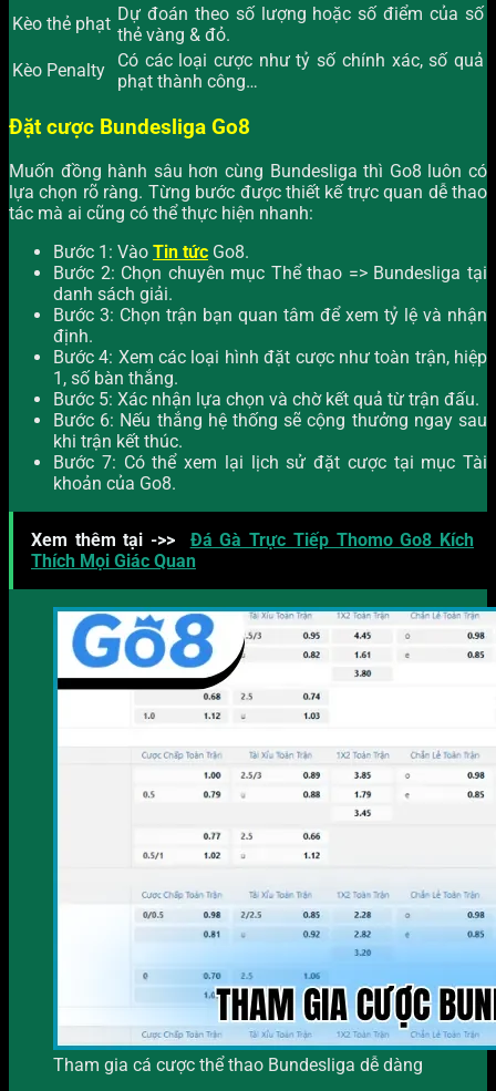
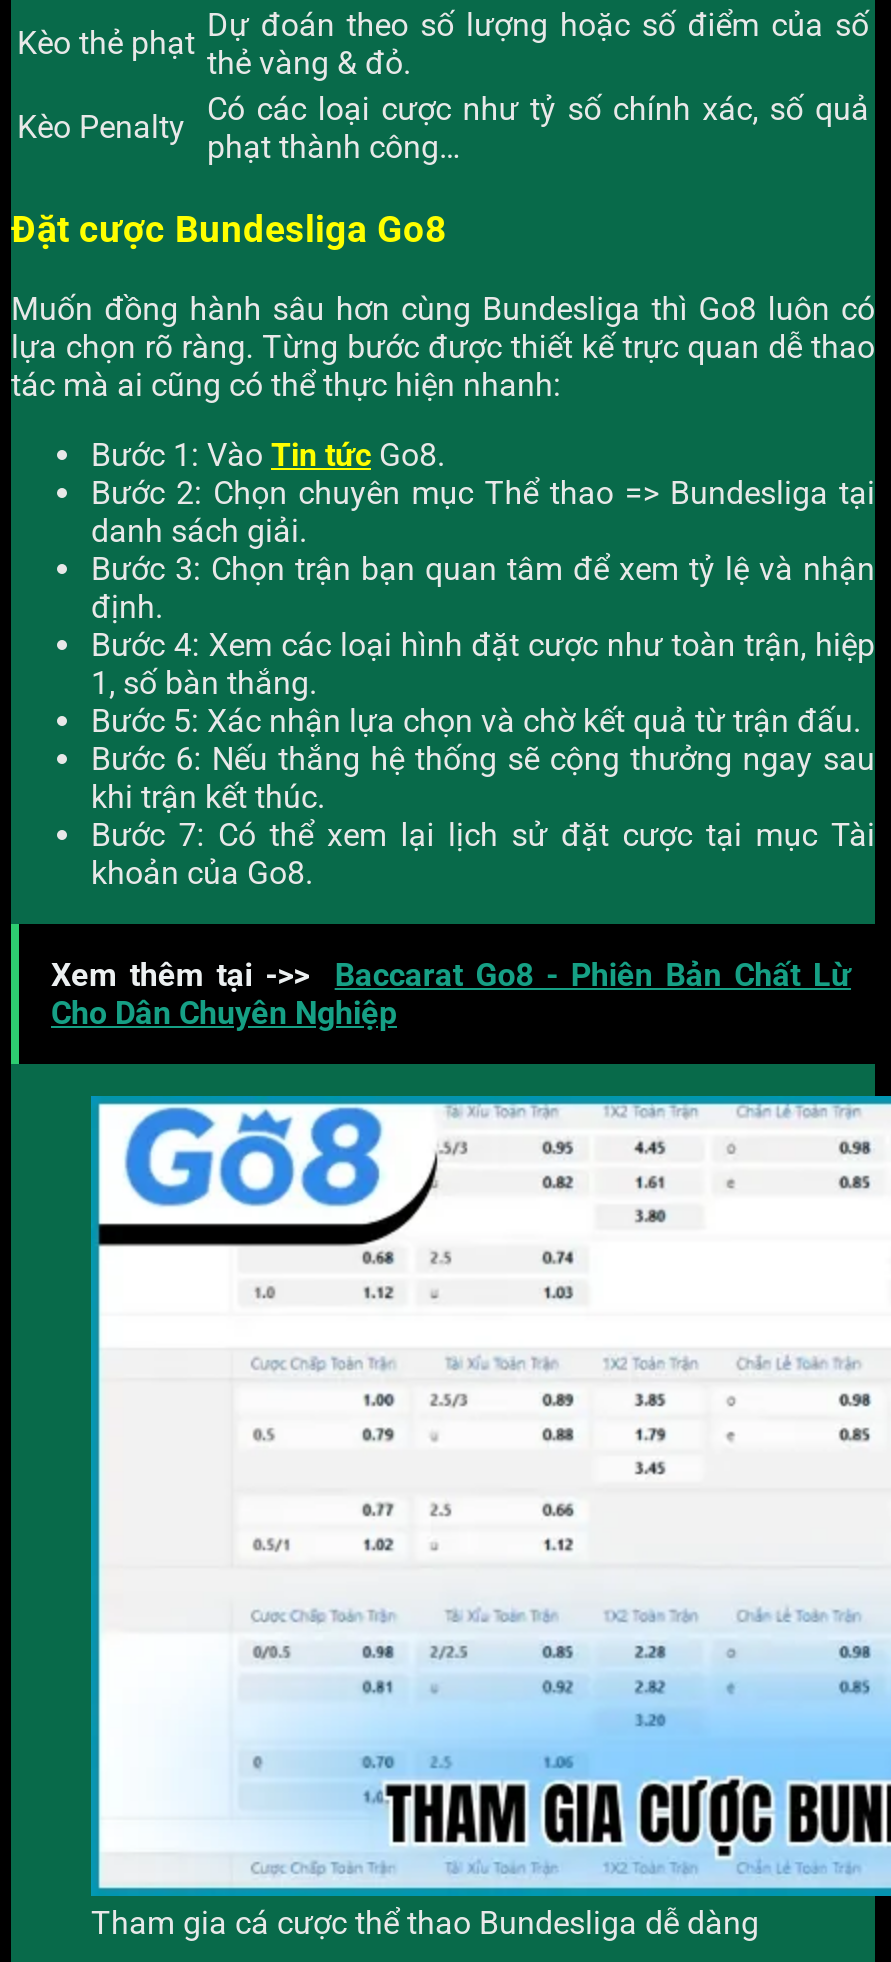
[31,530,474,572] Đá Gà Trực Tiếp Thomo Go8 Kích | Thích Mọi Giác Quan -> [51,956,851,1032] Baccarat Go8 - Phiên Bản Chất Lừ | Cho Dân Chuyên Nghiệp

